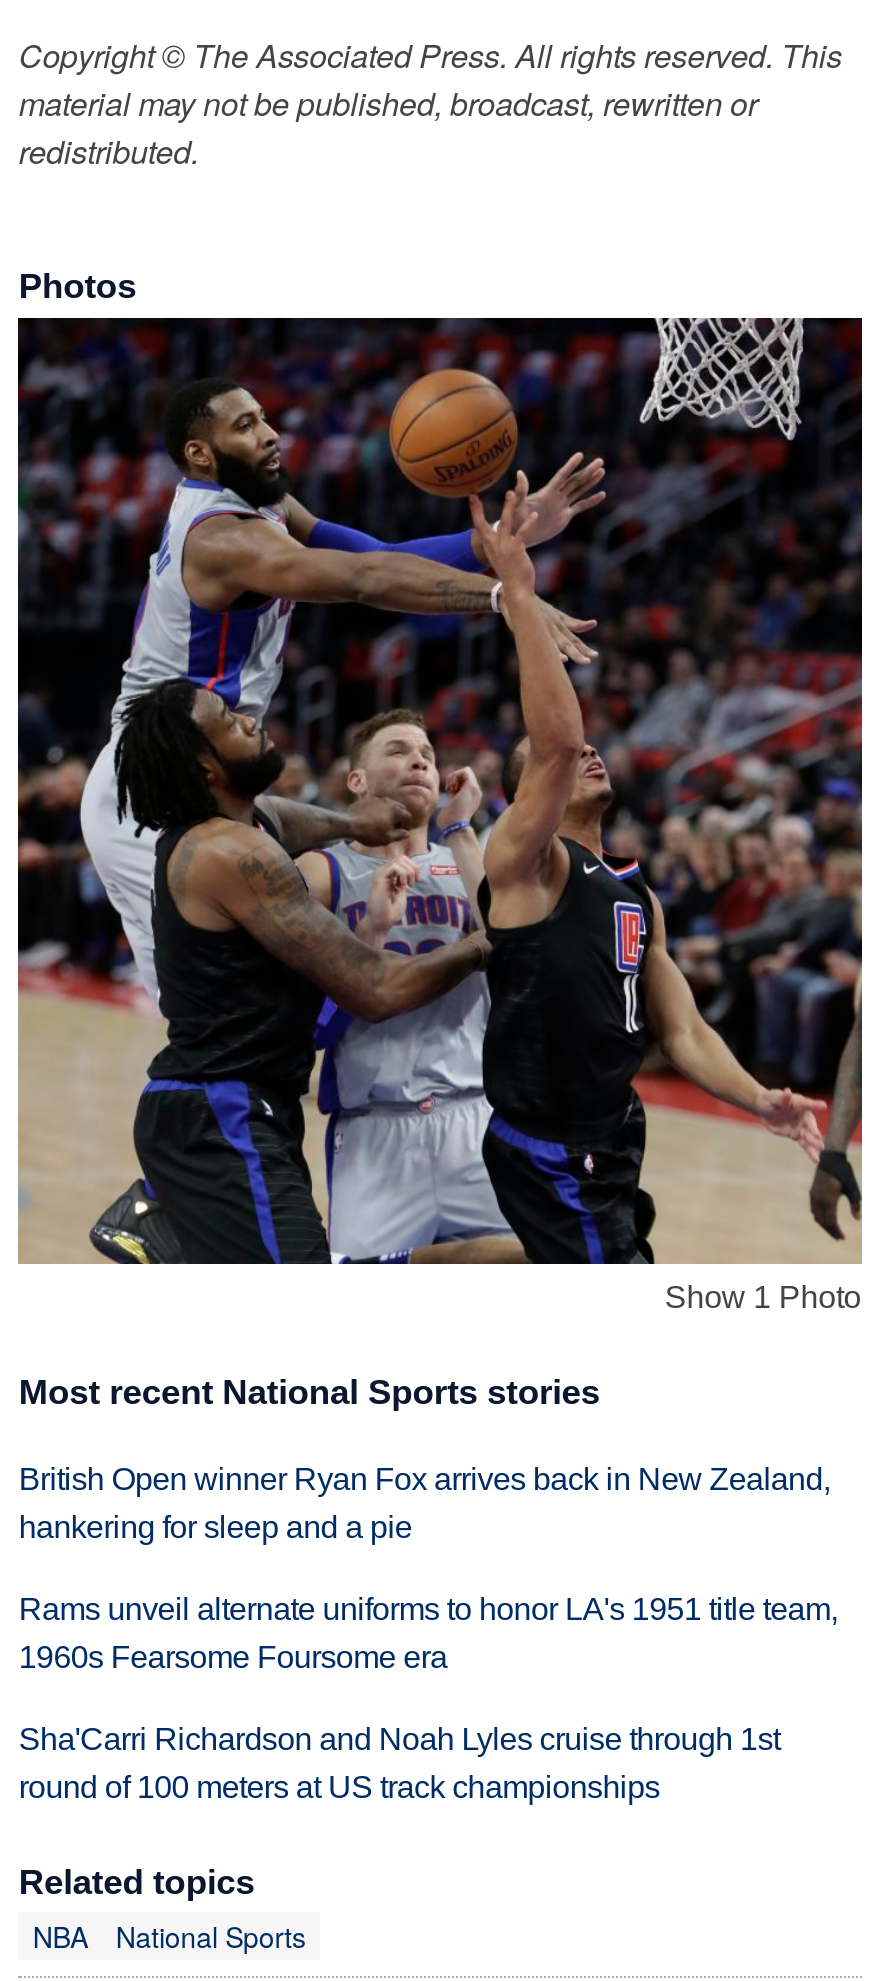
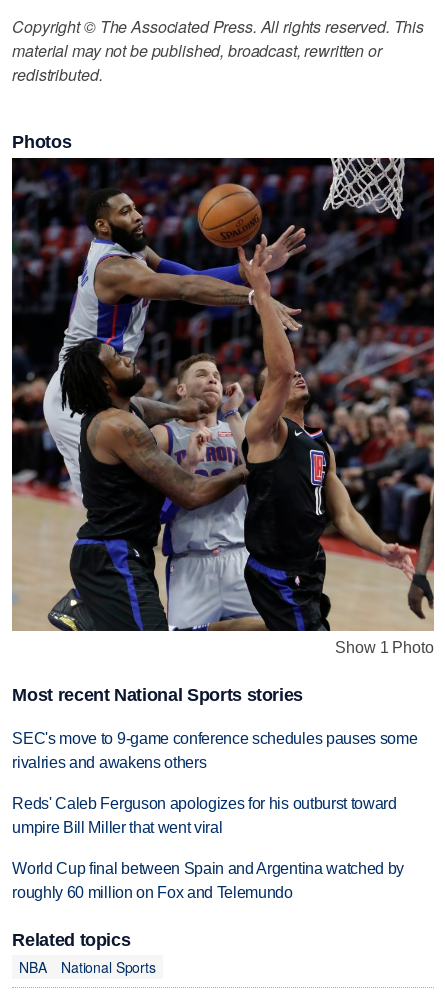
[19,1463,830,1545] British Open winner Ryan Fox arrives back in New Zealand, | hankering for sleep and a pie -> [12,730,417,771] SEC's move to 9-game conference schedules pauses some | rivalries and awakens others
[19,1592,838,1674] Rams unveil alternate uniforms to honor LA's 1951 title team, | 1960s Fearsome Foursome era -> [12,795,397,836] Reds' Caleb Ferguson apologizes for his outburst toward | umpire Bill Miller that went viral
[19,1722,780,1804] Sha'Carri Richardson and Noah Lyles cruise through 1st | round of 100 meters at US track championships -> [12,860,404,901] World Cup final between Spain and Argentina watched by | roughly 60 million on Fox and Telemundo

